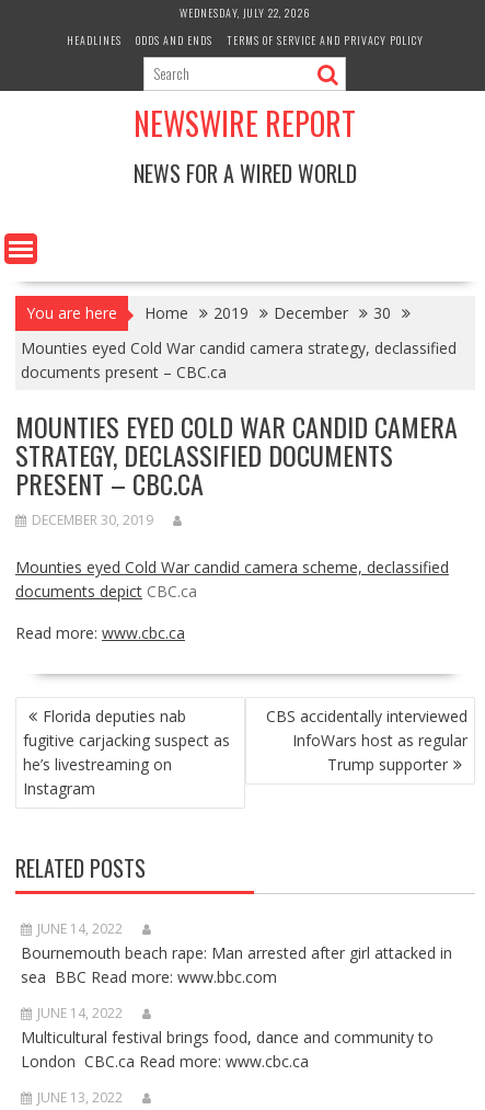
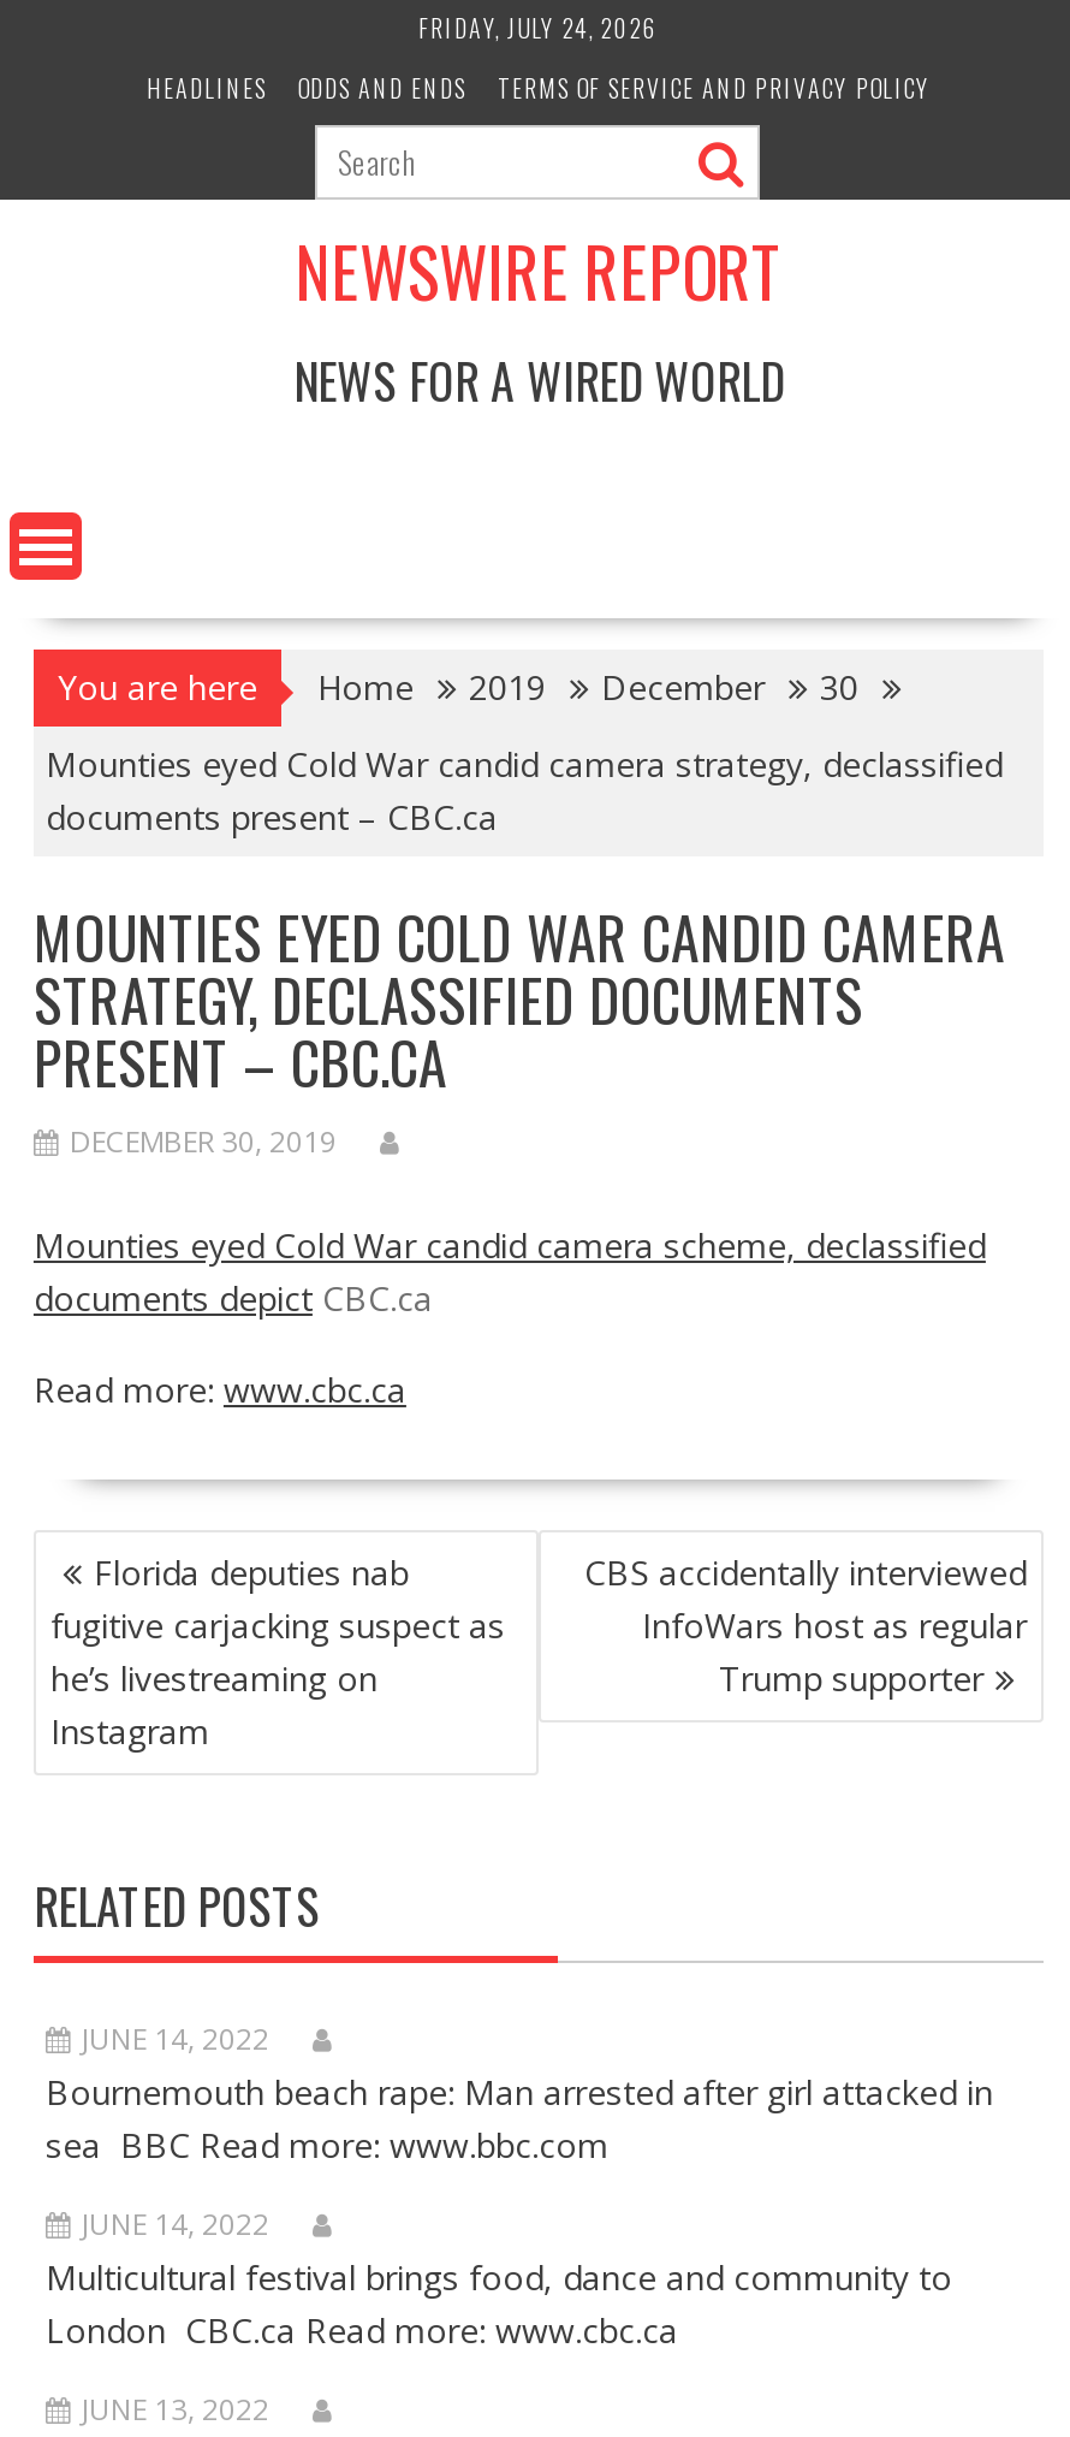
[180,4,311,21] WEDNESDAY, JULY 22, 2026 -> [418,10,659,46] FRIDAY, JULY 24, 2026

